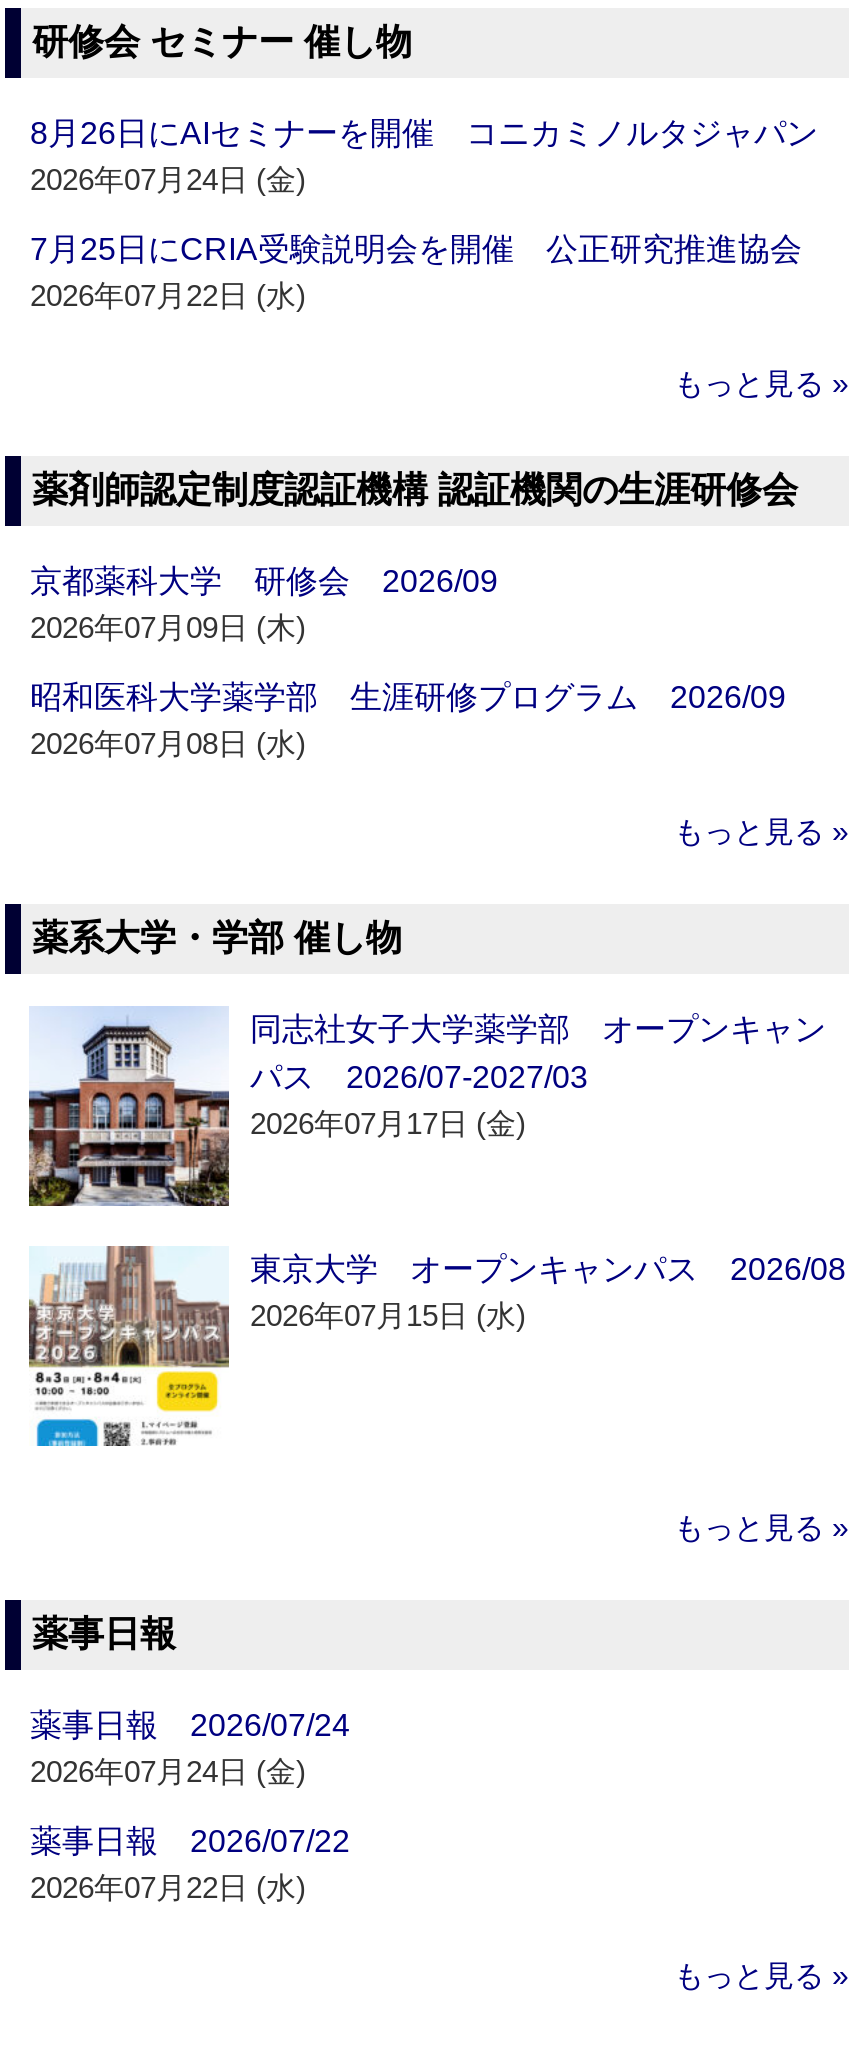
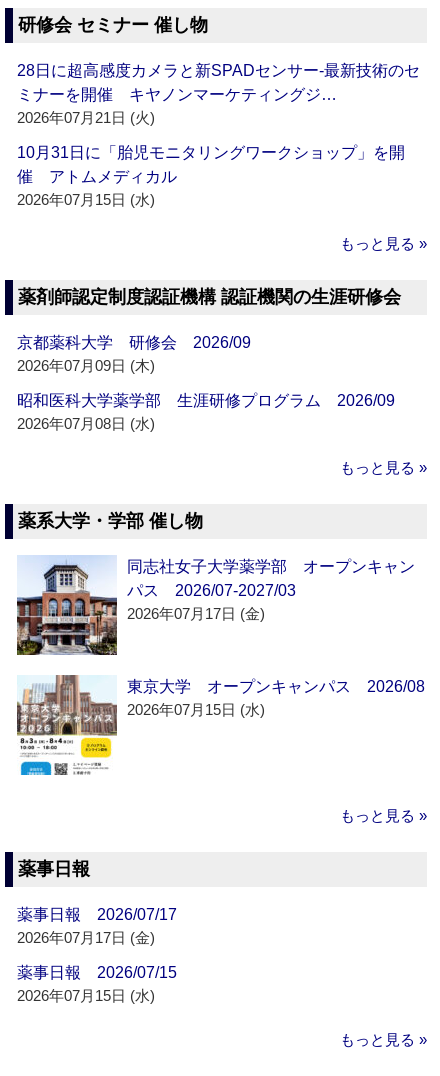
[30,117,818,197] 8月26日にAIセミナーを開催 コニカミノルタジャパン | 2026年07月24日 (金) -> [17,62,420,126] 28日に超高感度カメラと新SPADセンサー‐最新技術のセ | ミナーを開催 キヤノンマーケティングジ… | 2026年07月21日 (火)
[30,233,802,313] 7月25日にCRIA受験説明会を開催 公正研究推進協会 | 2026年07月22日 (水) -> [17,144,405,208] 10月31日に「胎児モニタリングワークショップ」を開 | 催 アトムメディカル | 2026年07月15日 (水)
[30,1709,350,1743] 薬事日報 2026/07/24 -> [17,906,177,923] 薬事日報 2026/07/17
[30,1755,306,1789] 2026年07月24日 (金) -> [17,929,155,946] 2026年07月17日 (金)
[30,1825,350,1859] 薬事日報 2026/07/22 -> [17,964,177,981] 薬事日報 2026/07/15
[30,1871,306,1905] 2026年07月22日 (水) -> [17,987,155,1004] 2026年07月15日 (水)

